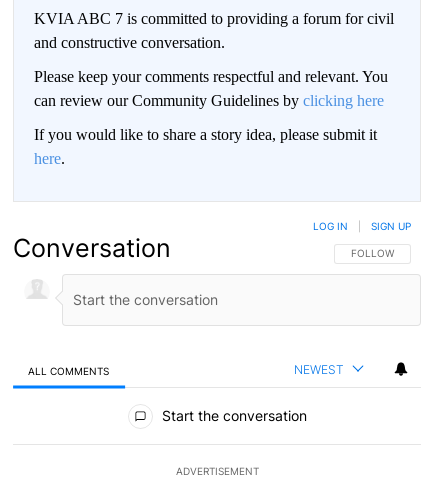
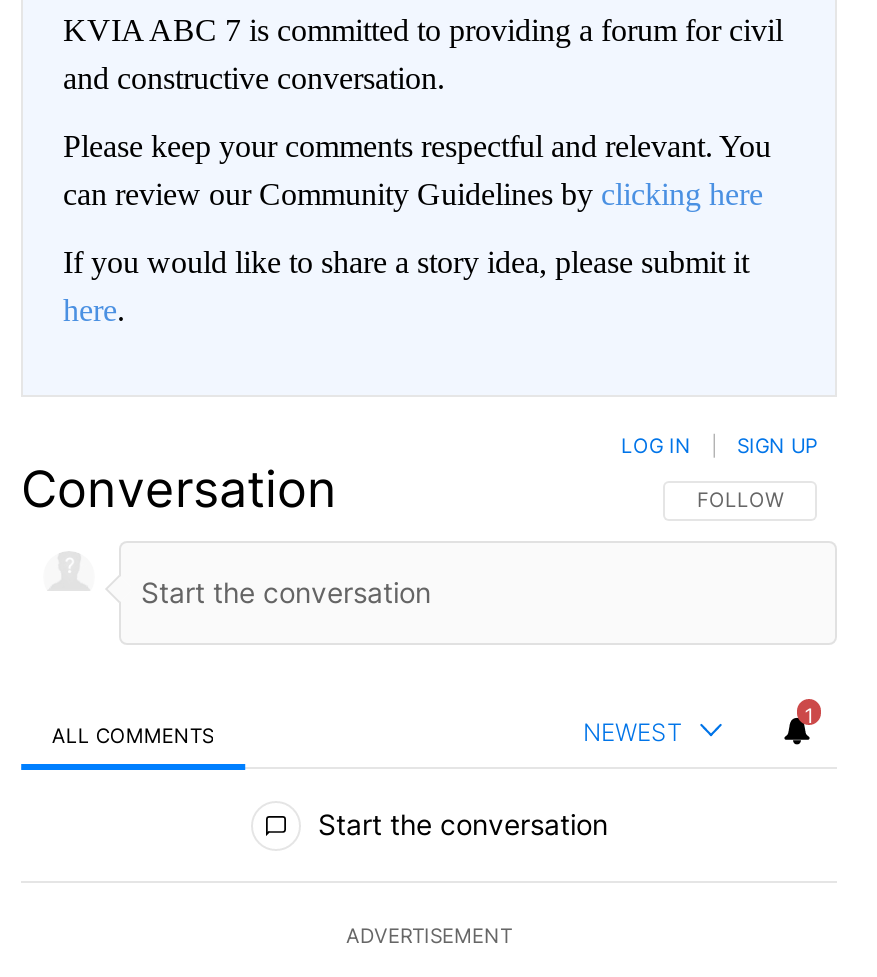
none -> [804,702,814,726] 1

